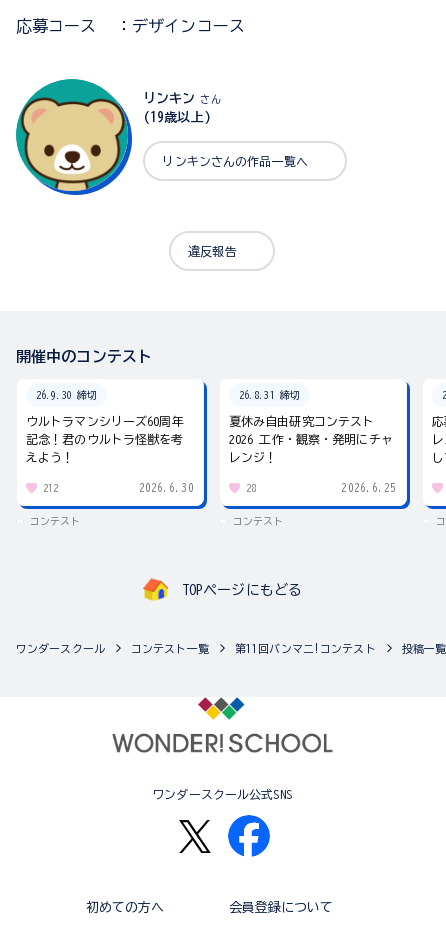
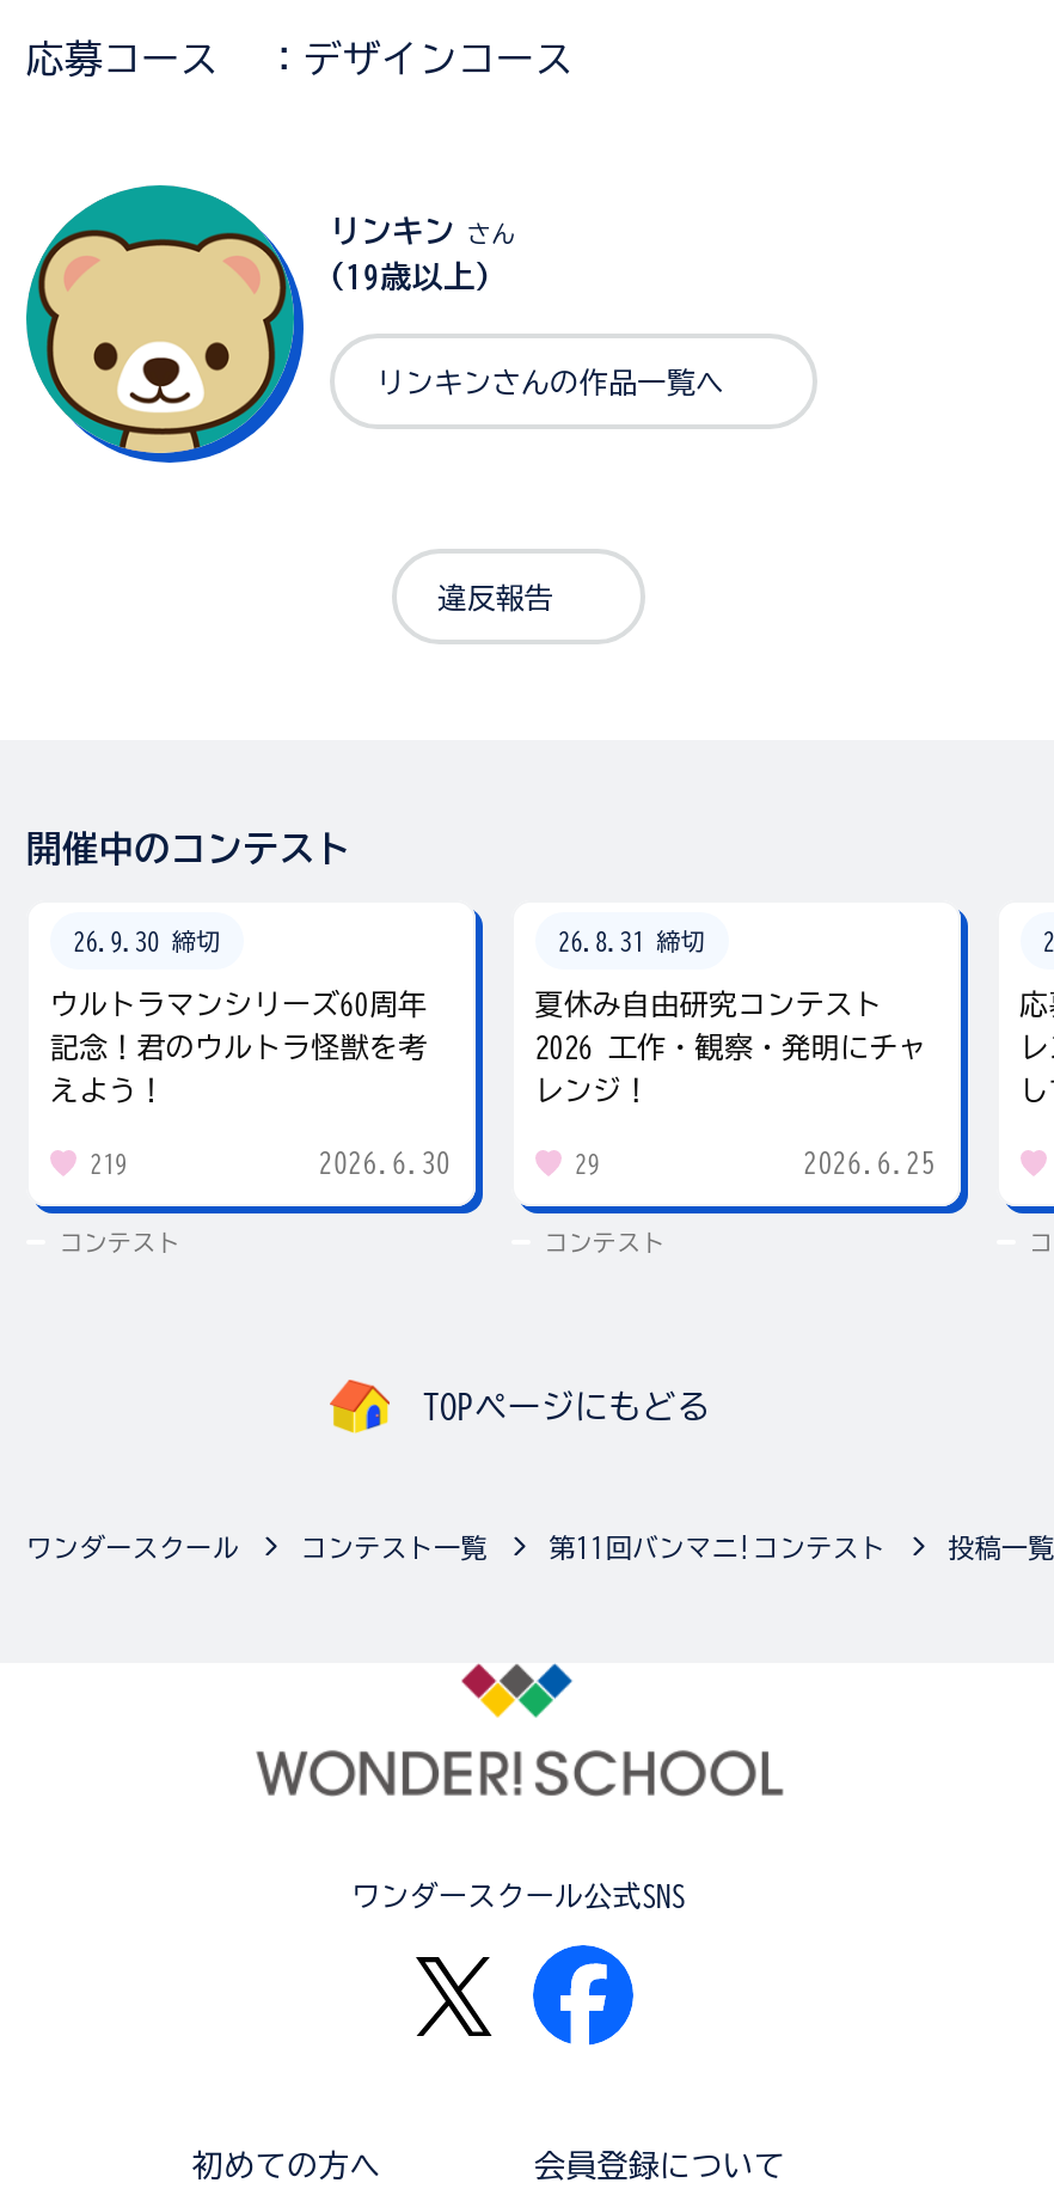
[43,483,58,493] 212 -> [91,1152,127,1176] 219
[246,483,256,493] 28 -> [576,1152,600,1176] 29

